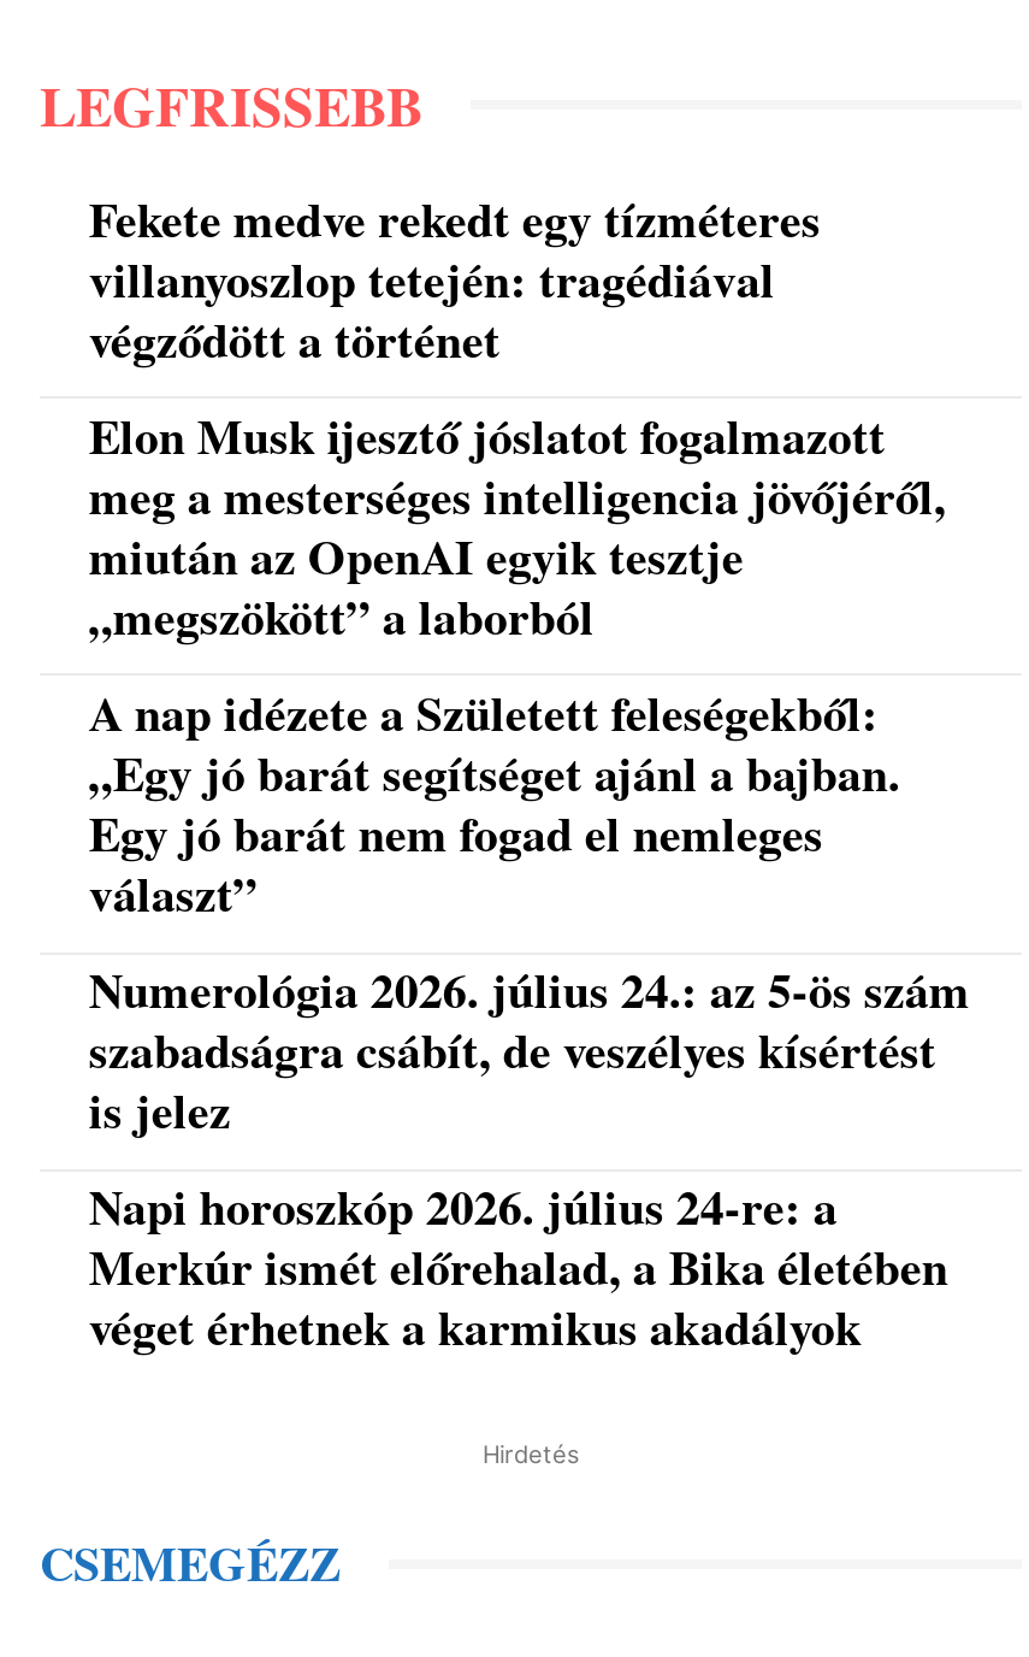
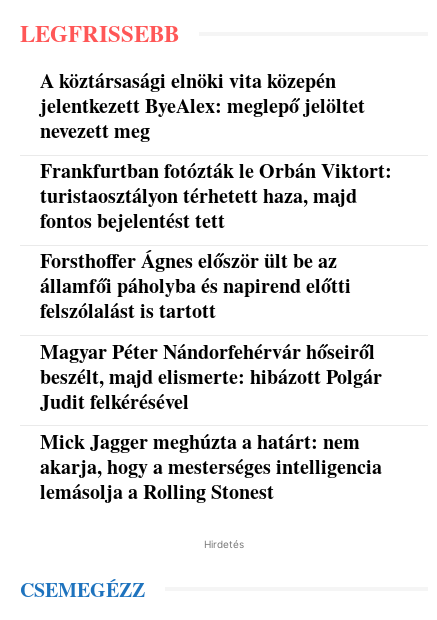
[89,183,970,1362] Fekete medve rekedt egy tízméteres | villanyoszlop tetején: tragédiával | végződött a történet | Elon Musk ijesztő jóslatot fogalmazott | meg a mesterséges intelligencia jövőjéről, | miután az OpenAI egyik tesztje | „megszökött” a laborból | A nap idézete a Született feleségekből: | „Egy jó barát segítséget ajánl a bajban. | Egy jó barát nem fogad el nemleges | választ” | Numerológia 2026. július 24.: az 5-ös szám | szabadságra csábít, de veszélyes kísértést | is jelez | Napi horoszkóp 2026. július 24-re: a | Merkúr ismét előrehalad, a Bika életében | véget érhetnek a karmikus akadályok -> [40,66,392,506] A köztársasági elnöki vita közepén | jelentkezett ByeAlex: meglepő jelöltet | nevezett meg | Frankfurtban fotózták le Orbán Viktort: | turistaosztályon térhetett haza, majd | fontos bejelentést tett | Forsthoffer Ágnes először ült be az | államfői páholyba és napirend előtti | felszólalást is tartott | Magyar Péter Nándorfehérvár hőseiről | beszélt, majd elismerte: hibázott Polgár | Judit felkérésével | Mick Jagger meghúzta a határt: nem | akarja, hogy a mesterséges intelligencia | lemásolja a Rolling Stonest

